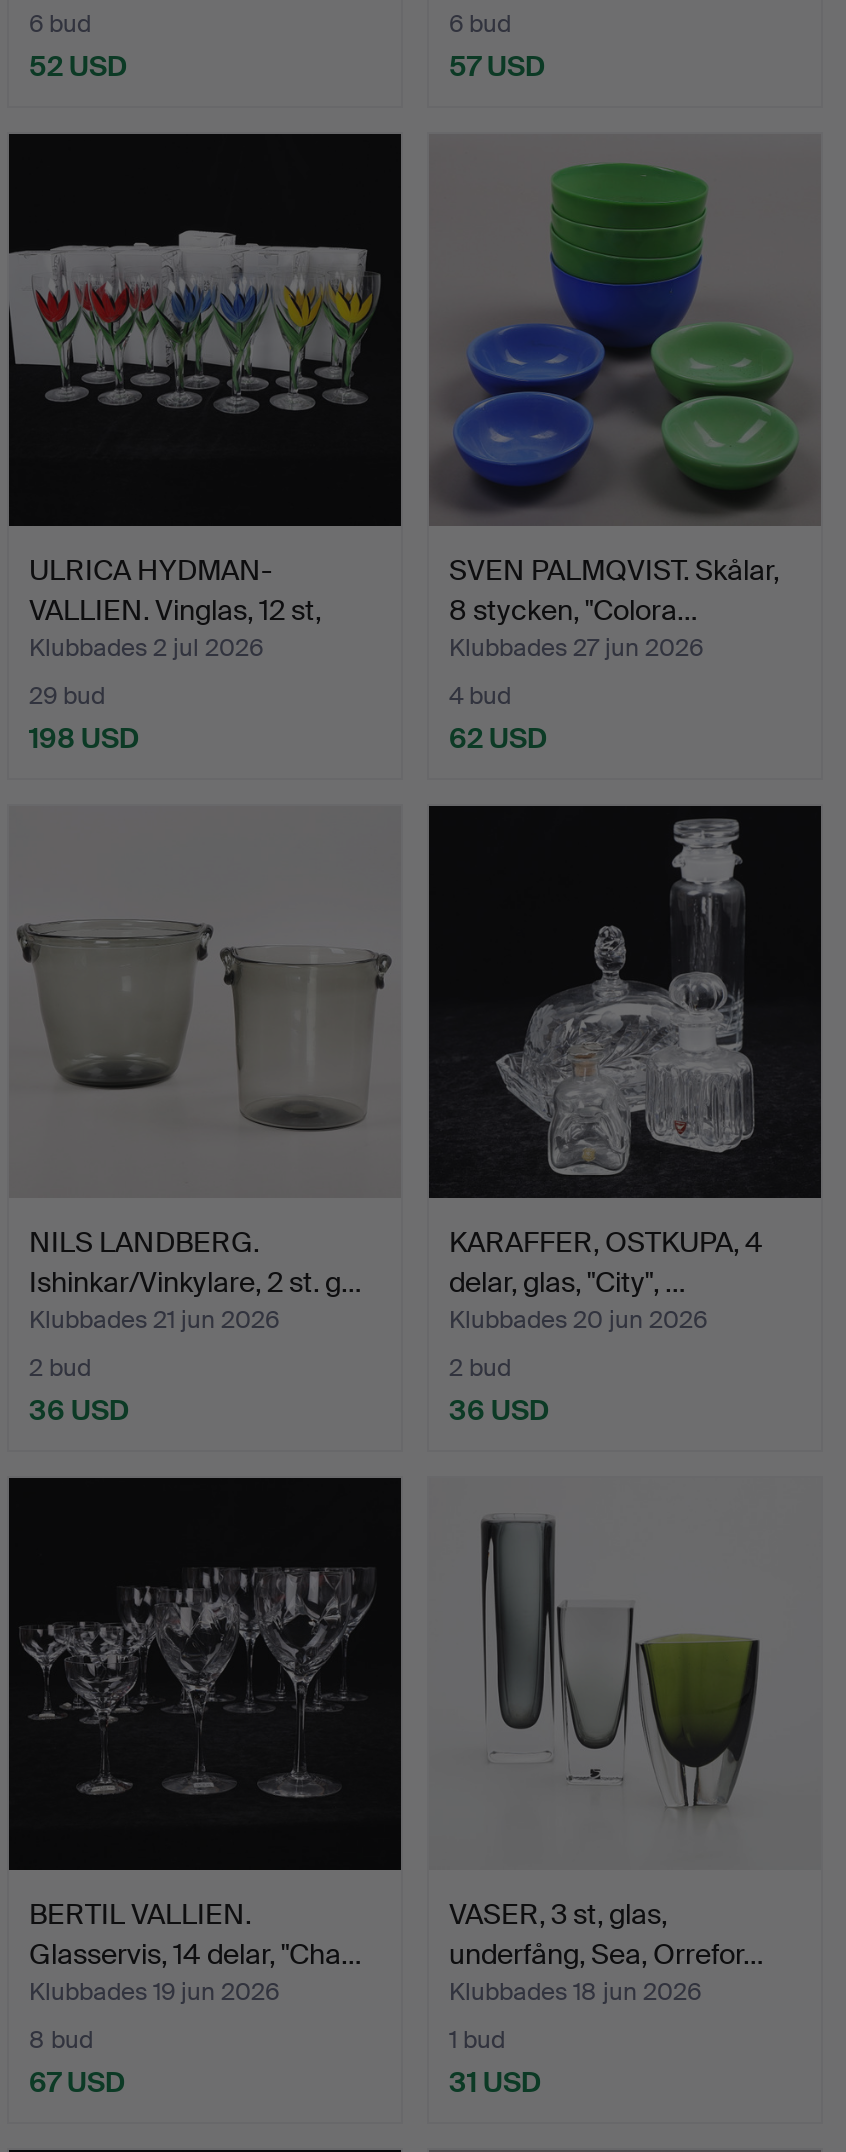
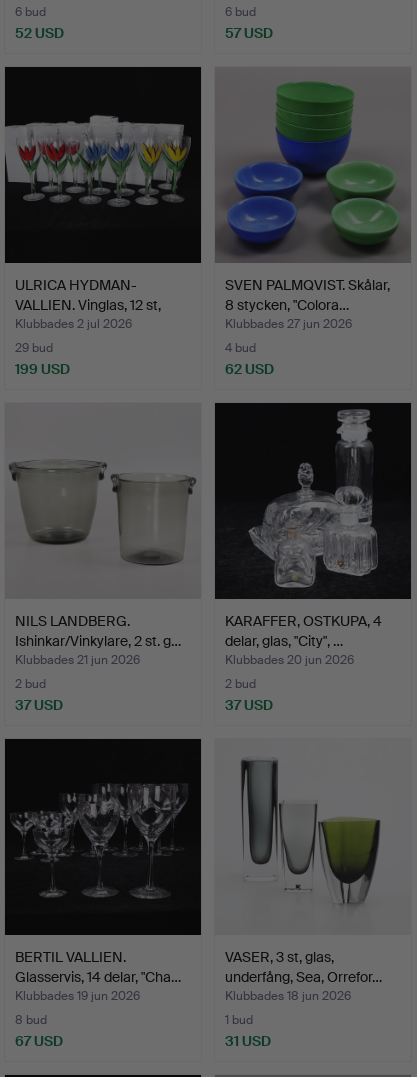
[29,720,139,756] 198 USD -> [15,360,70,378] 199 USD
[29,1392,129,1428] 36 USD -> [15,696,63,714] 37 USD
[449,1392,549,1428] 36 USD -> [225,696,273,714] 37 USD

